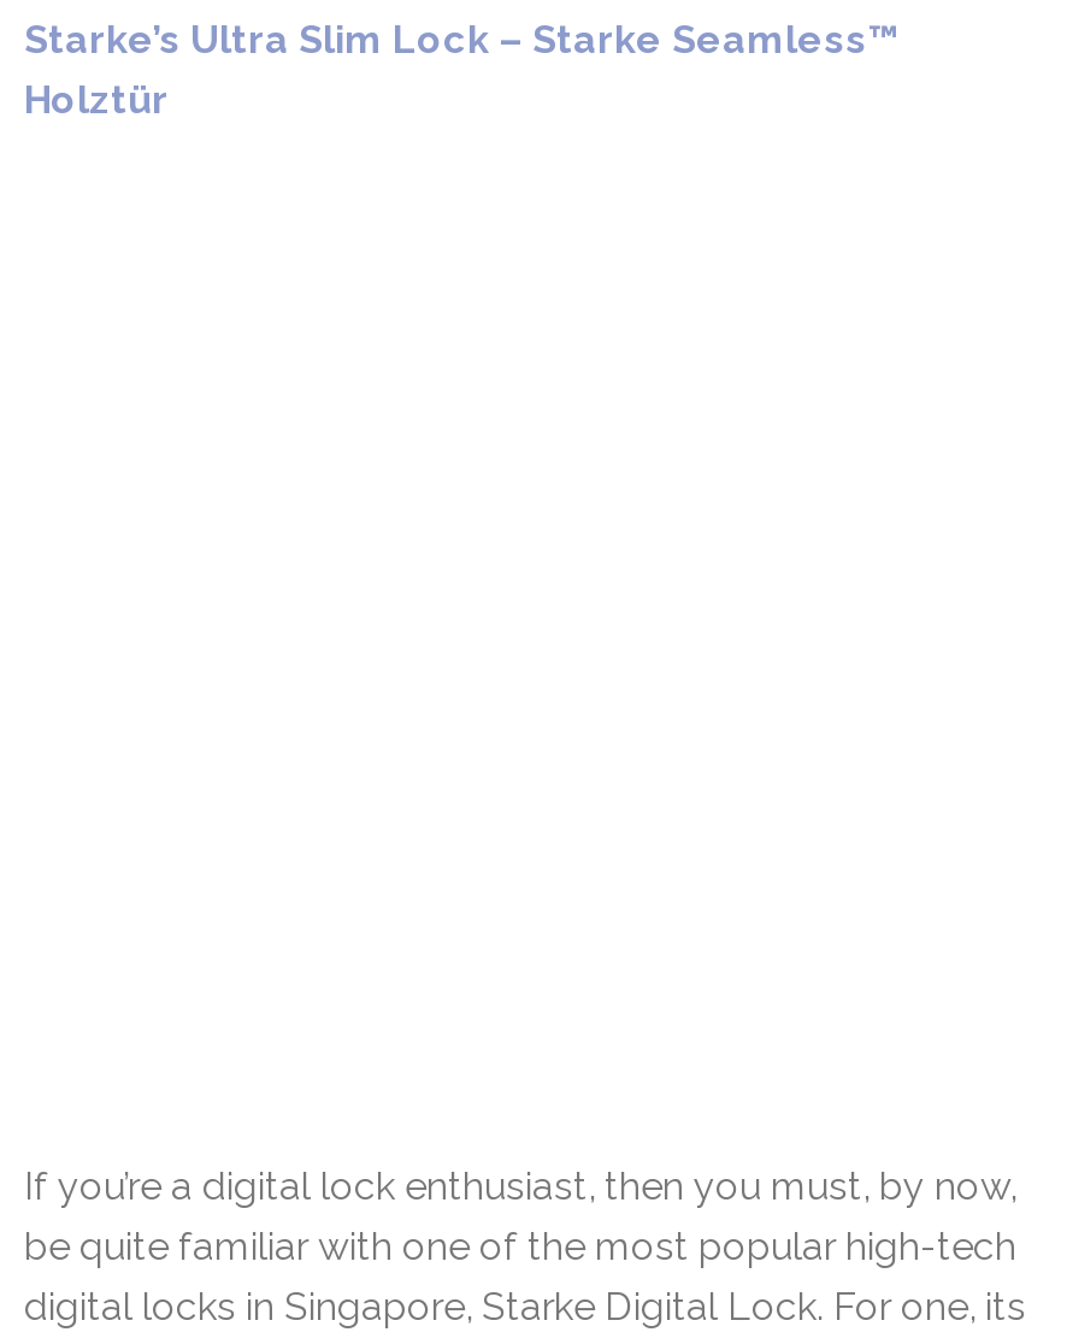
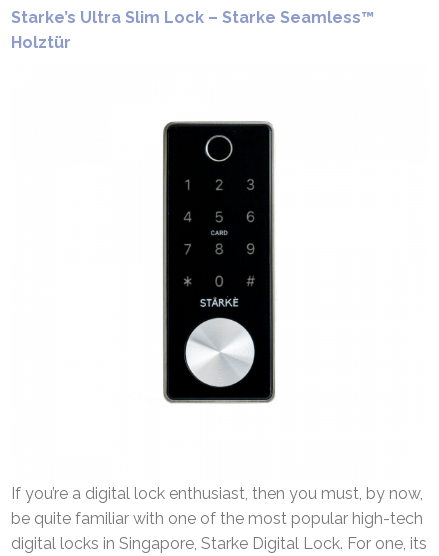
none -> [162,121,276,404] [image]

